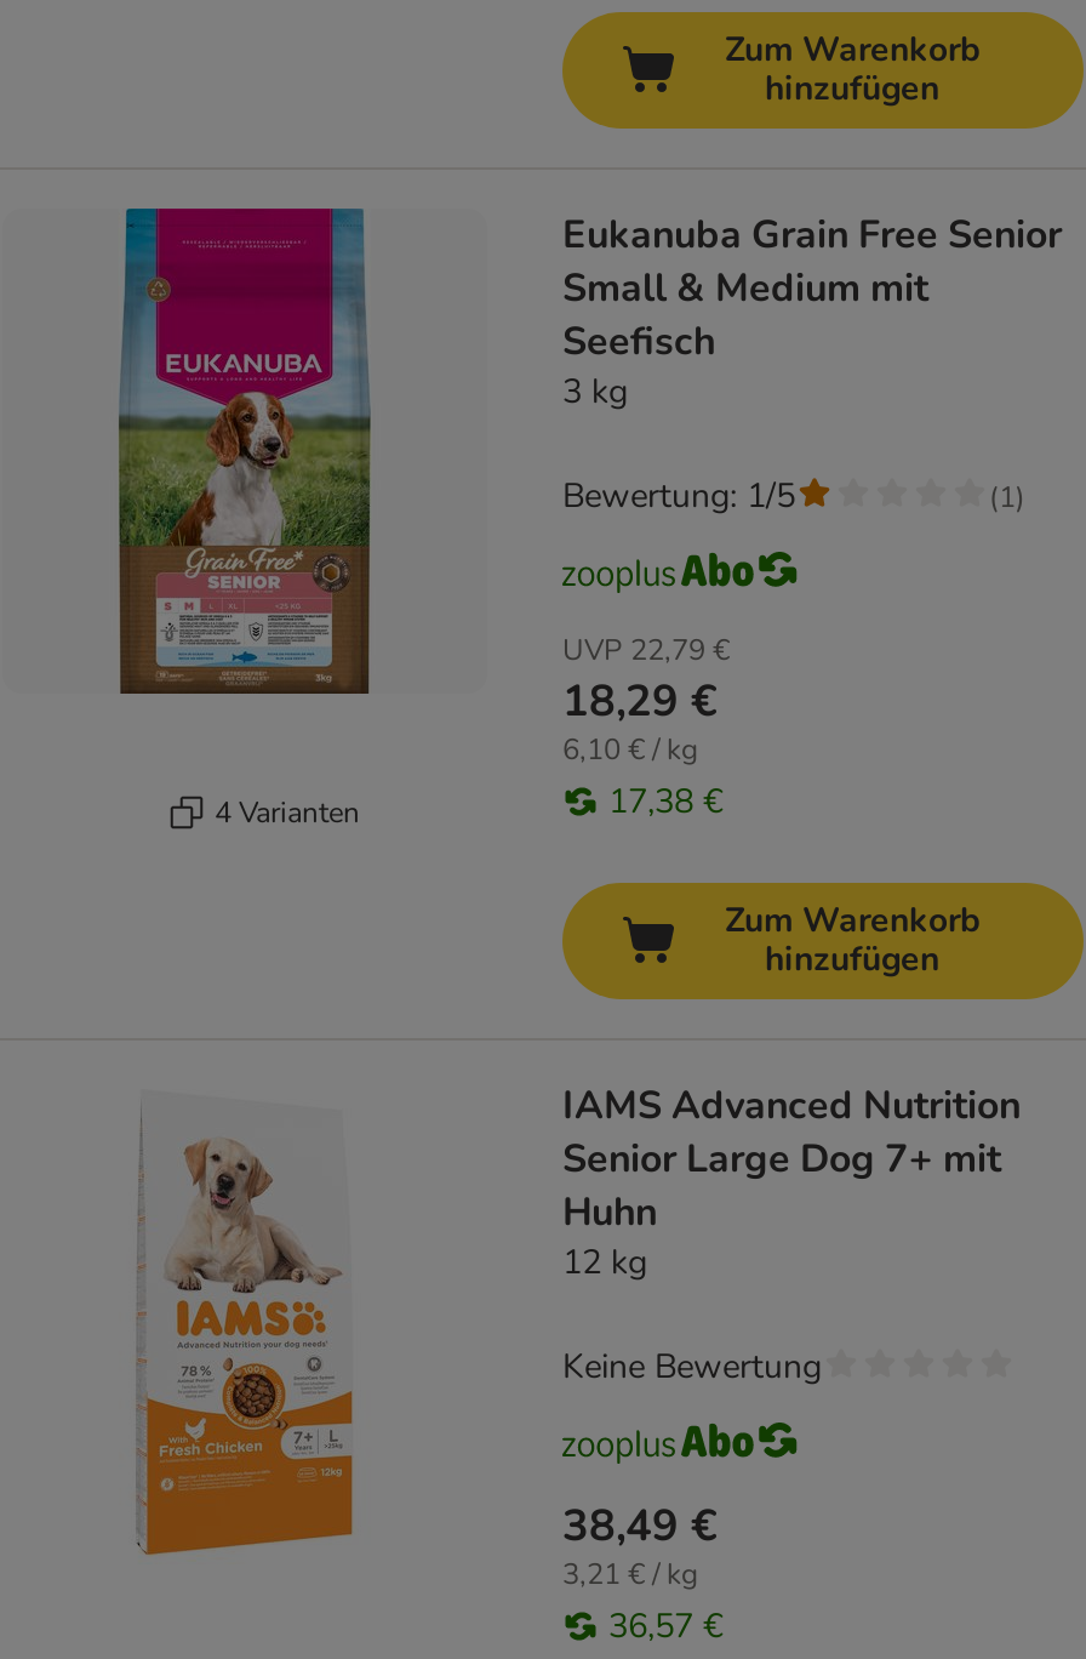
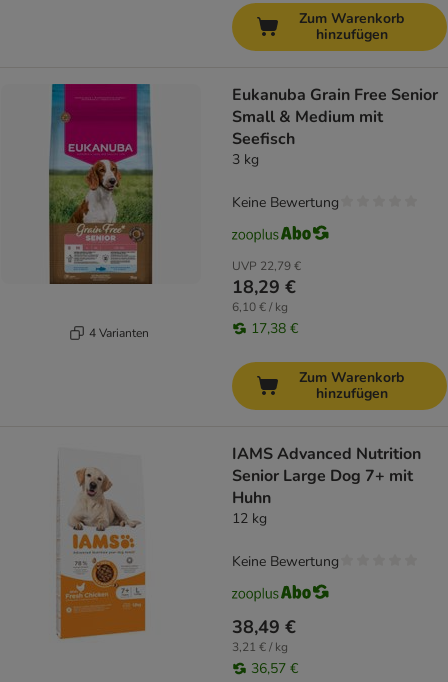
[562,473,1025,519] Bewertung: 1/5 | (1) -> [232,193,339,212] Keine Bewertung

